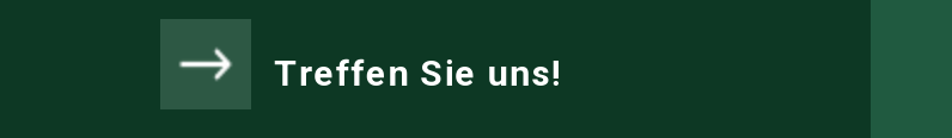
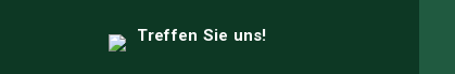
[160,19,251,109] [image] -> [98,12,137,51] [image]

